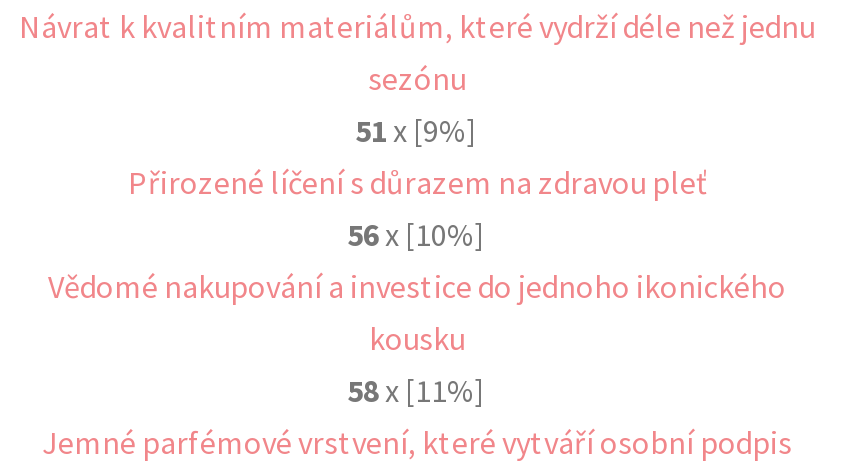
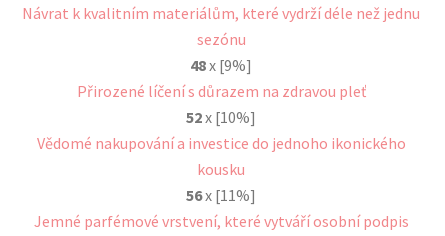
[355,110,479,150] 51 x [9%] -> [190,55,252,75] 48 x [9%]
[347,214,487,254] 56 x [10%] -> [186,107,256,127] 52 x [10%]
[347,370,487,410] 58 x [11%] -> [186,185,256,205] 56 x [11%]

